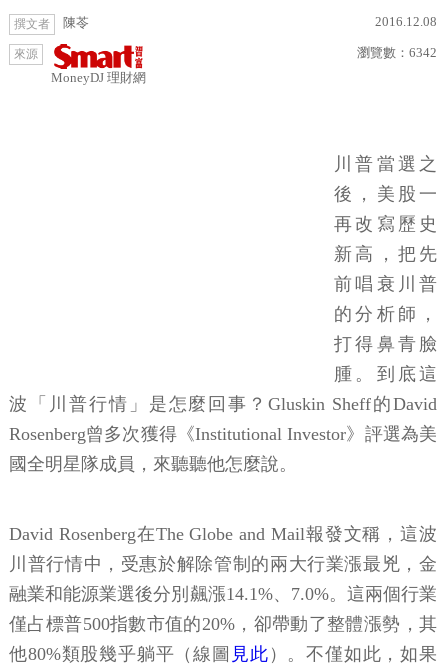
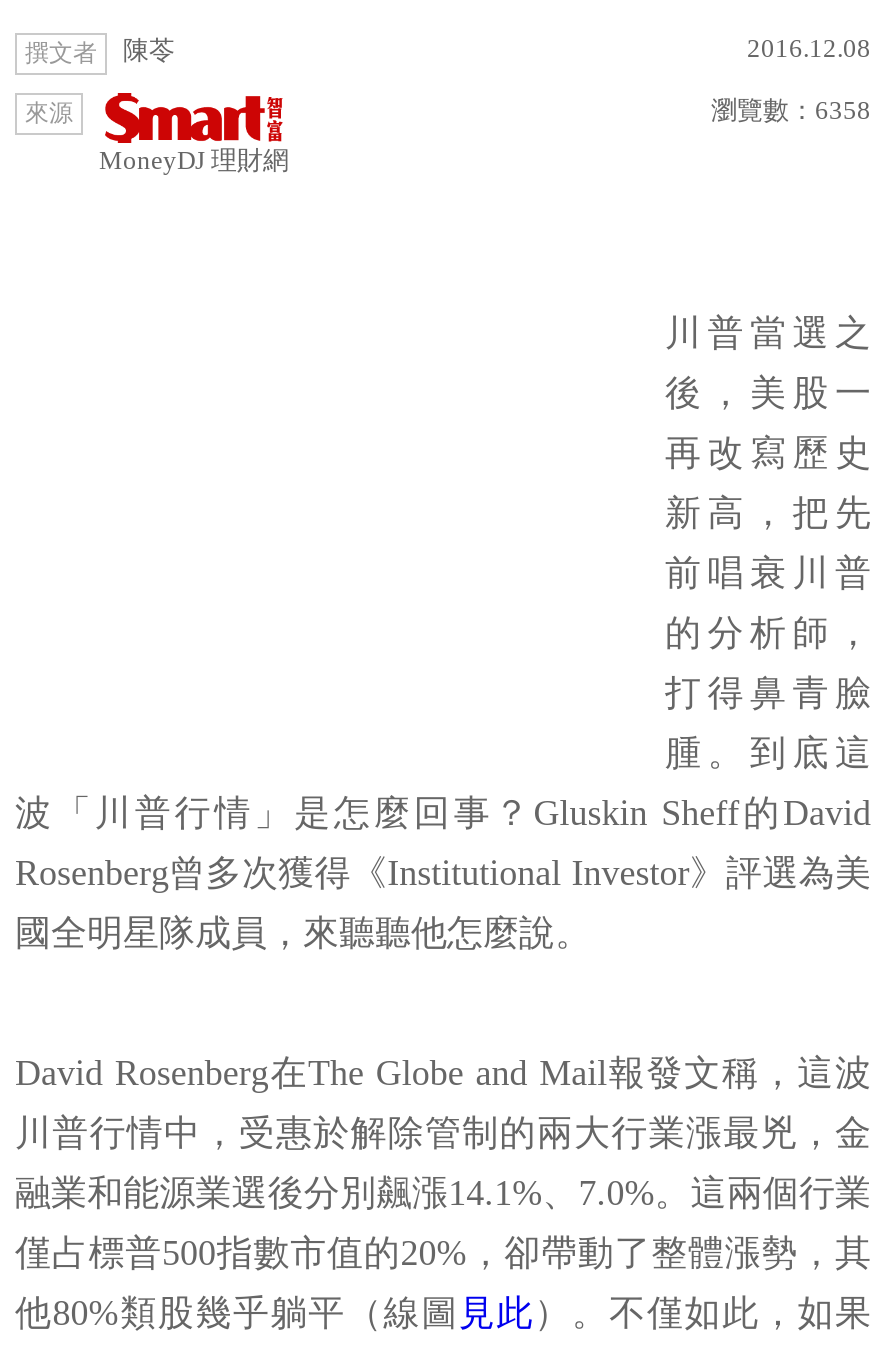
[357,45,437,60] 瀏覽數：6342 -> [711,95,871,125] 瀏覽數：6358

